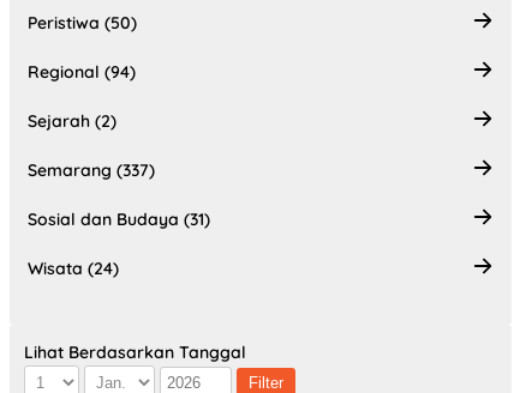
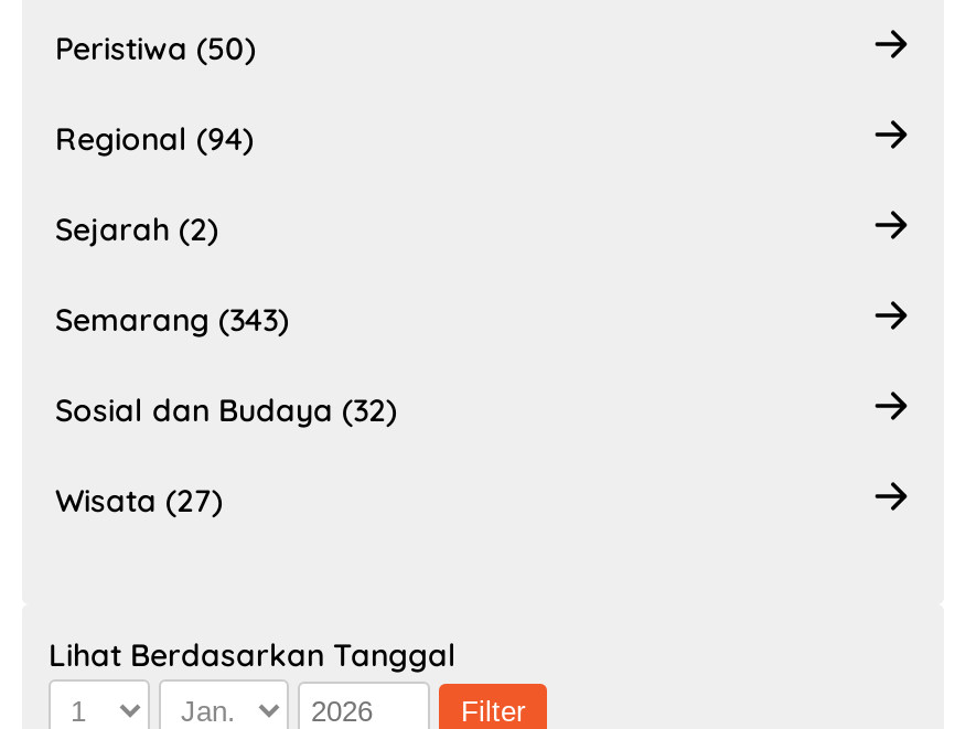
[28,159,155,181] Semarang (337) -> [55,300,289,340] Semarang (343)
[28,208,210,230] Sosial dan Budaya (31) -> [55,390,397,430] Sosial dan Budaya (32)
[28,258,119,279] Wisata (24) -> [55,481,223,521] Wisata (27)

